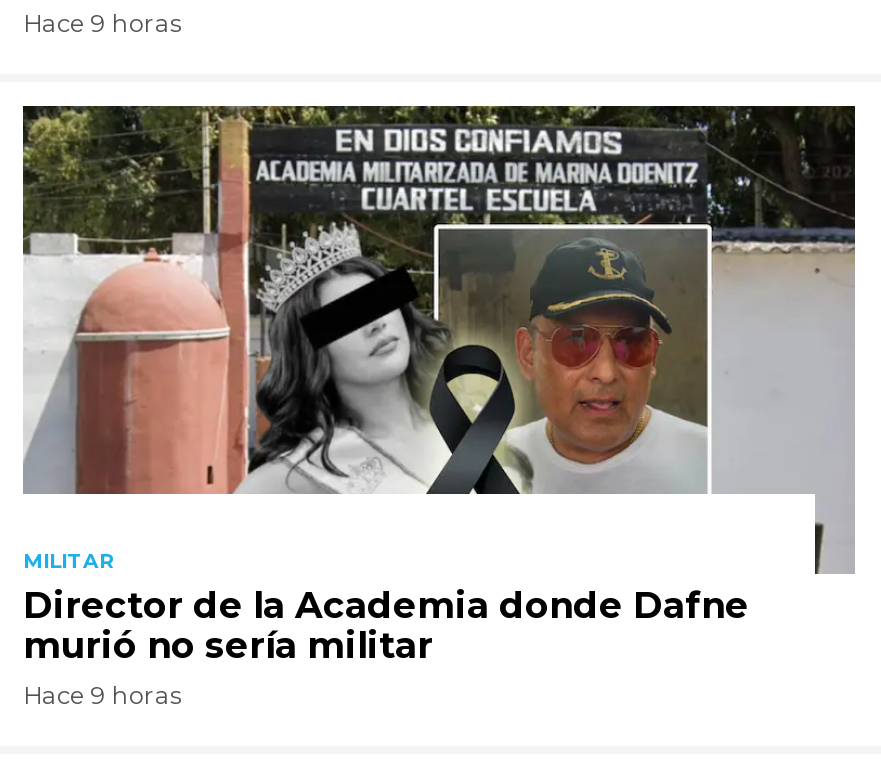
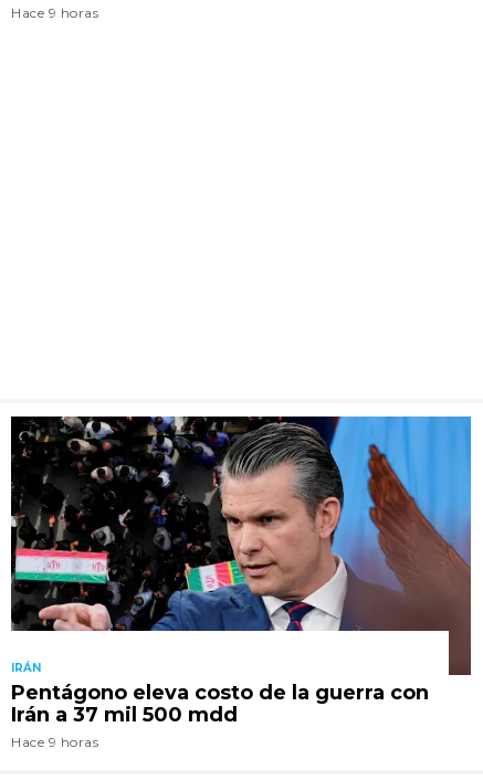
[21,104,857,668] [image] | MILITAR | Director de la Academia donde Dafne | murió no sería militar -> [10,415,472,727] [image] | IRÁN | Pentágono eleva costo de la guerra con | Irán a 37 mil 500 mdd

